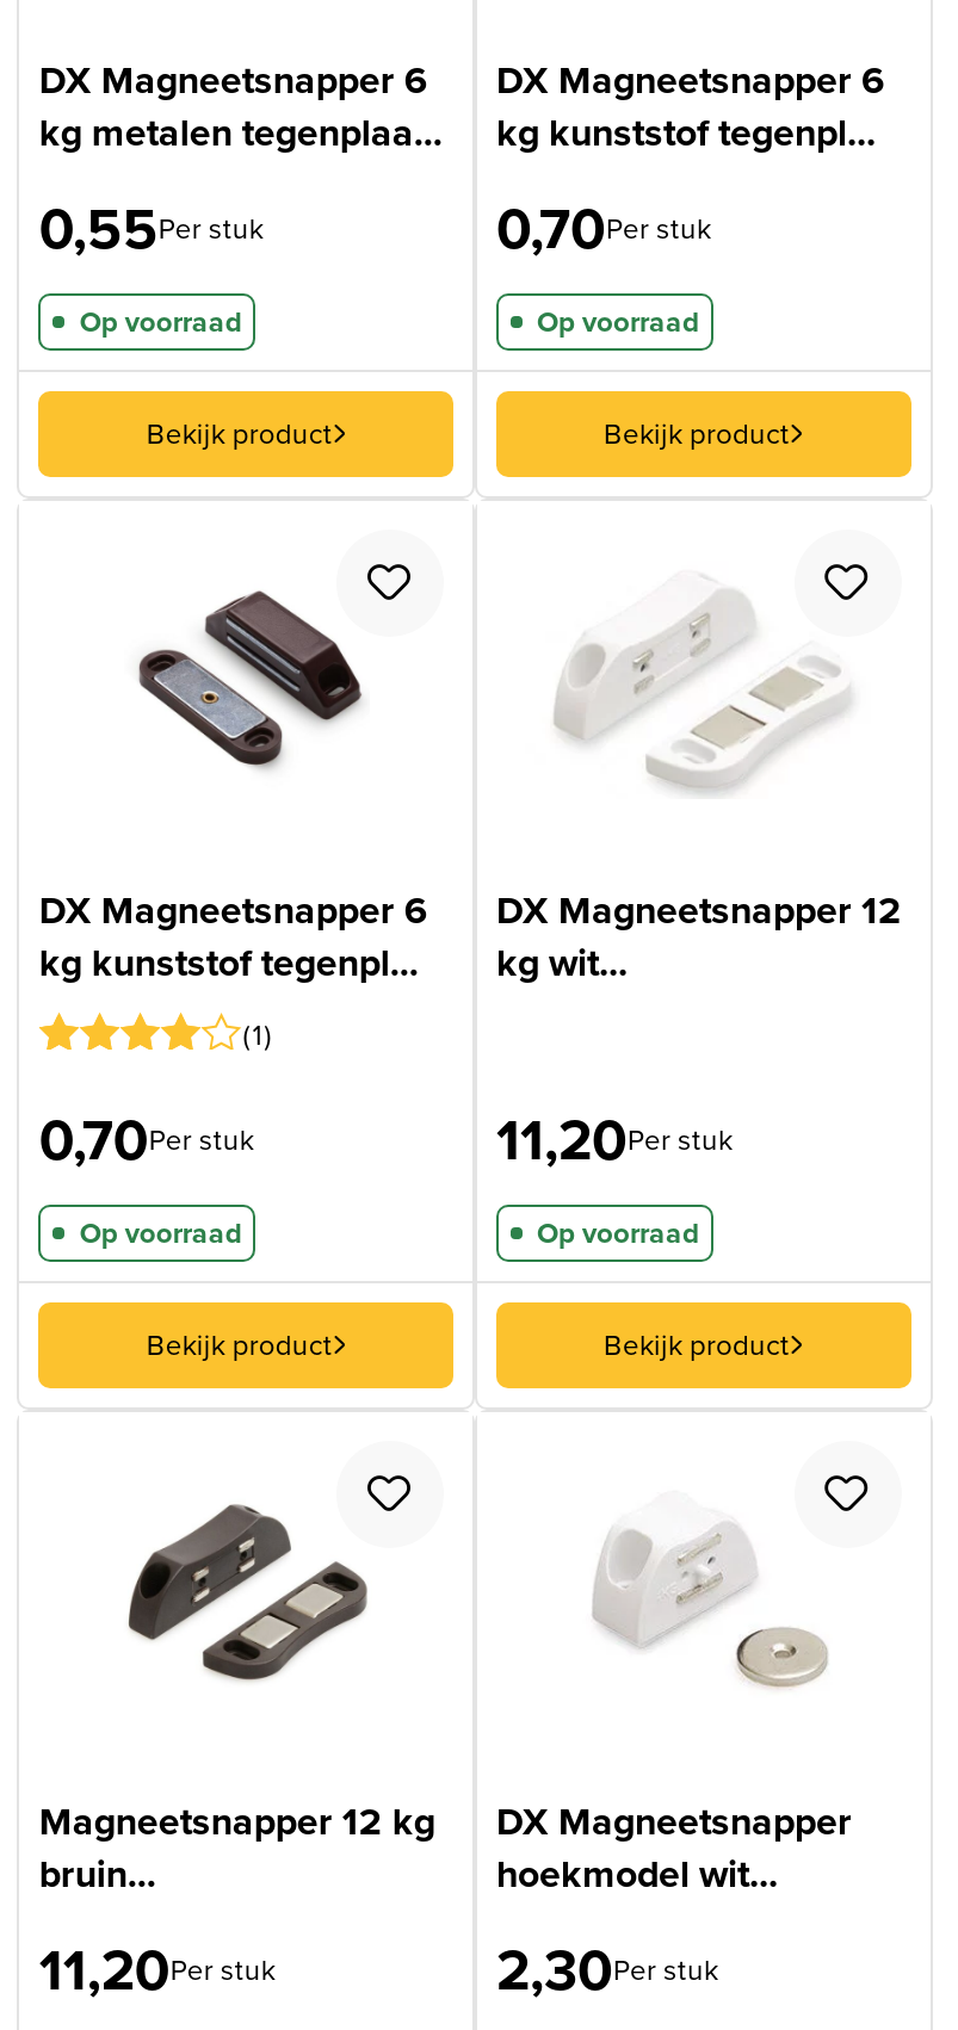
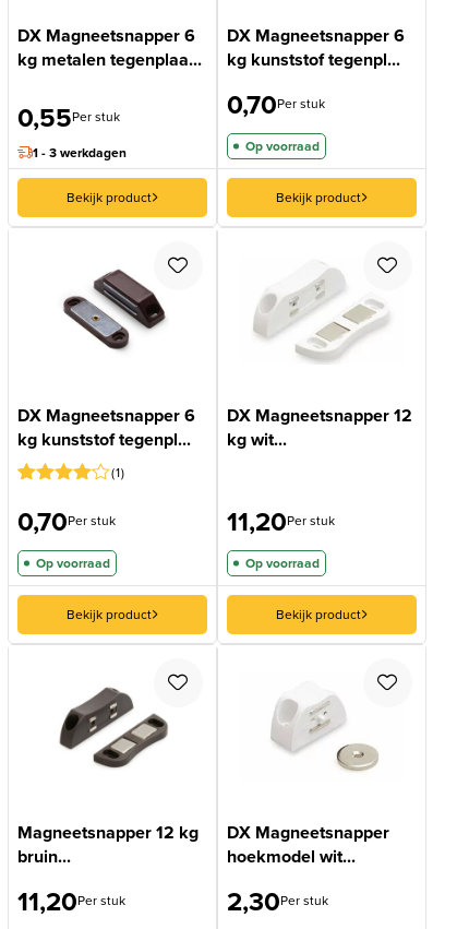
[80,300,242,343] Op voorraad -> [33,143,127,161] 1 - 3 werkdagen

